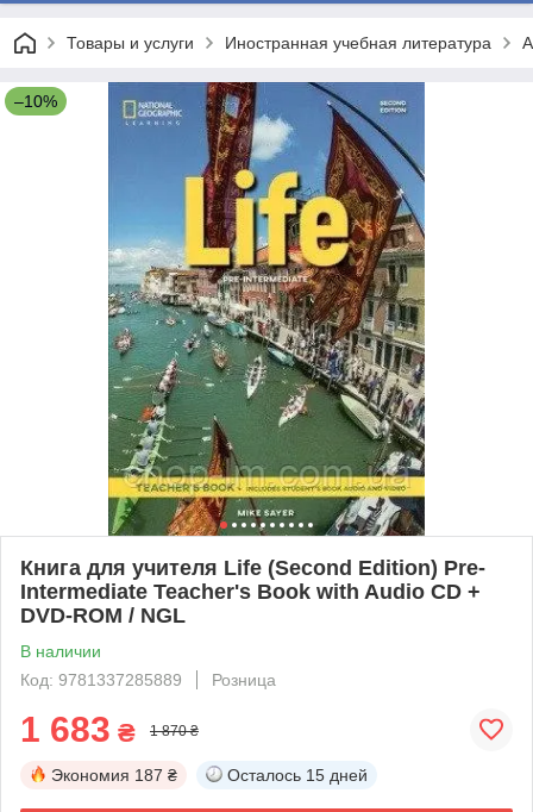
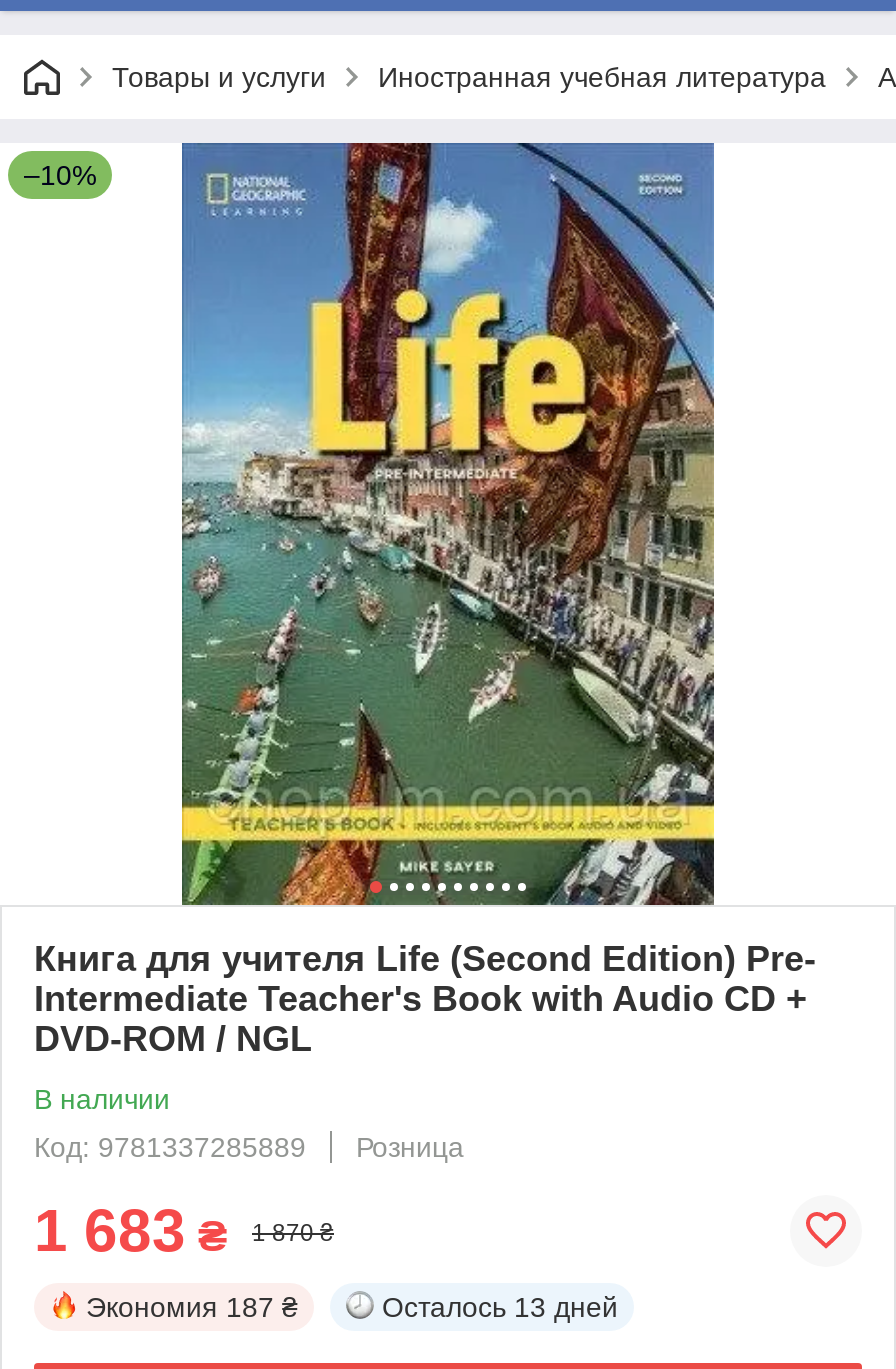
[227,765,368,784] Осталось 15 дней -> [382,1291,618,1323] Осталось 13 дней

